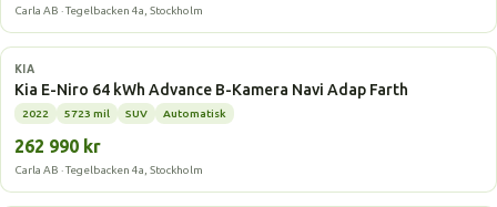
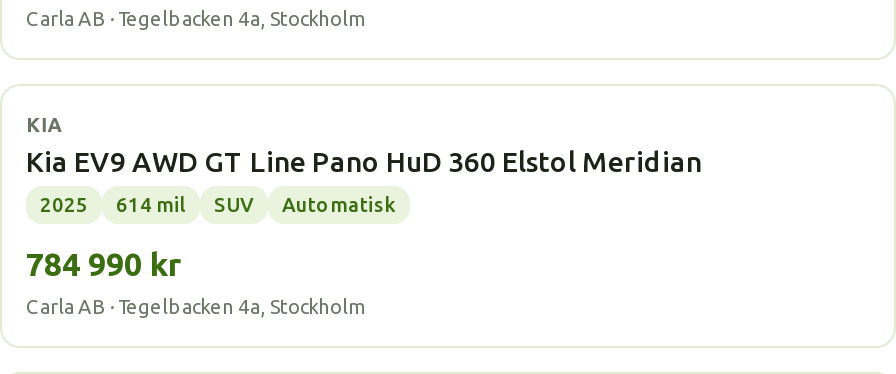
[14,81,408,99] Kia E-Niro 64 kWh Advance B-Kamera Navi Adap Farth -> [26,146,702,178] Kia EV9 AWD GT Line Pano HuD 360 Elstol Meridian
[22,107,110,120] 2022 | 5723 mil -> [40,194,186,216] 2025 | 614 mil
[14,136,101,156] 262 990 kr -> [26,246,182,282] 784 990 kr

